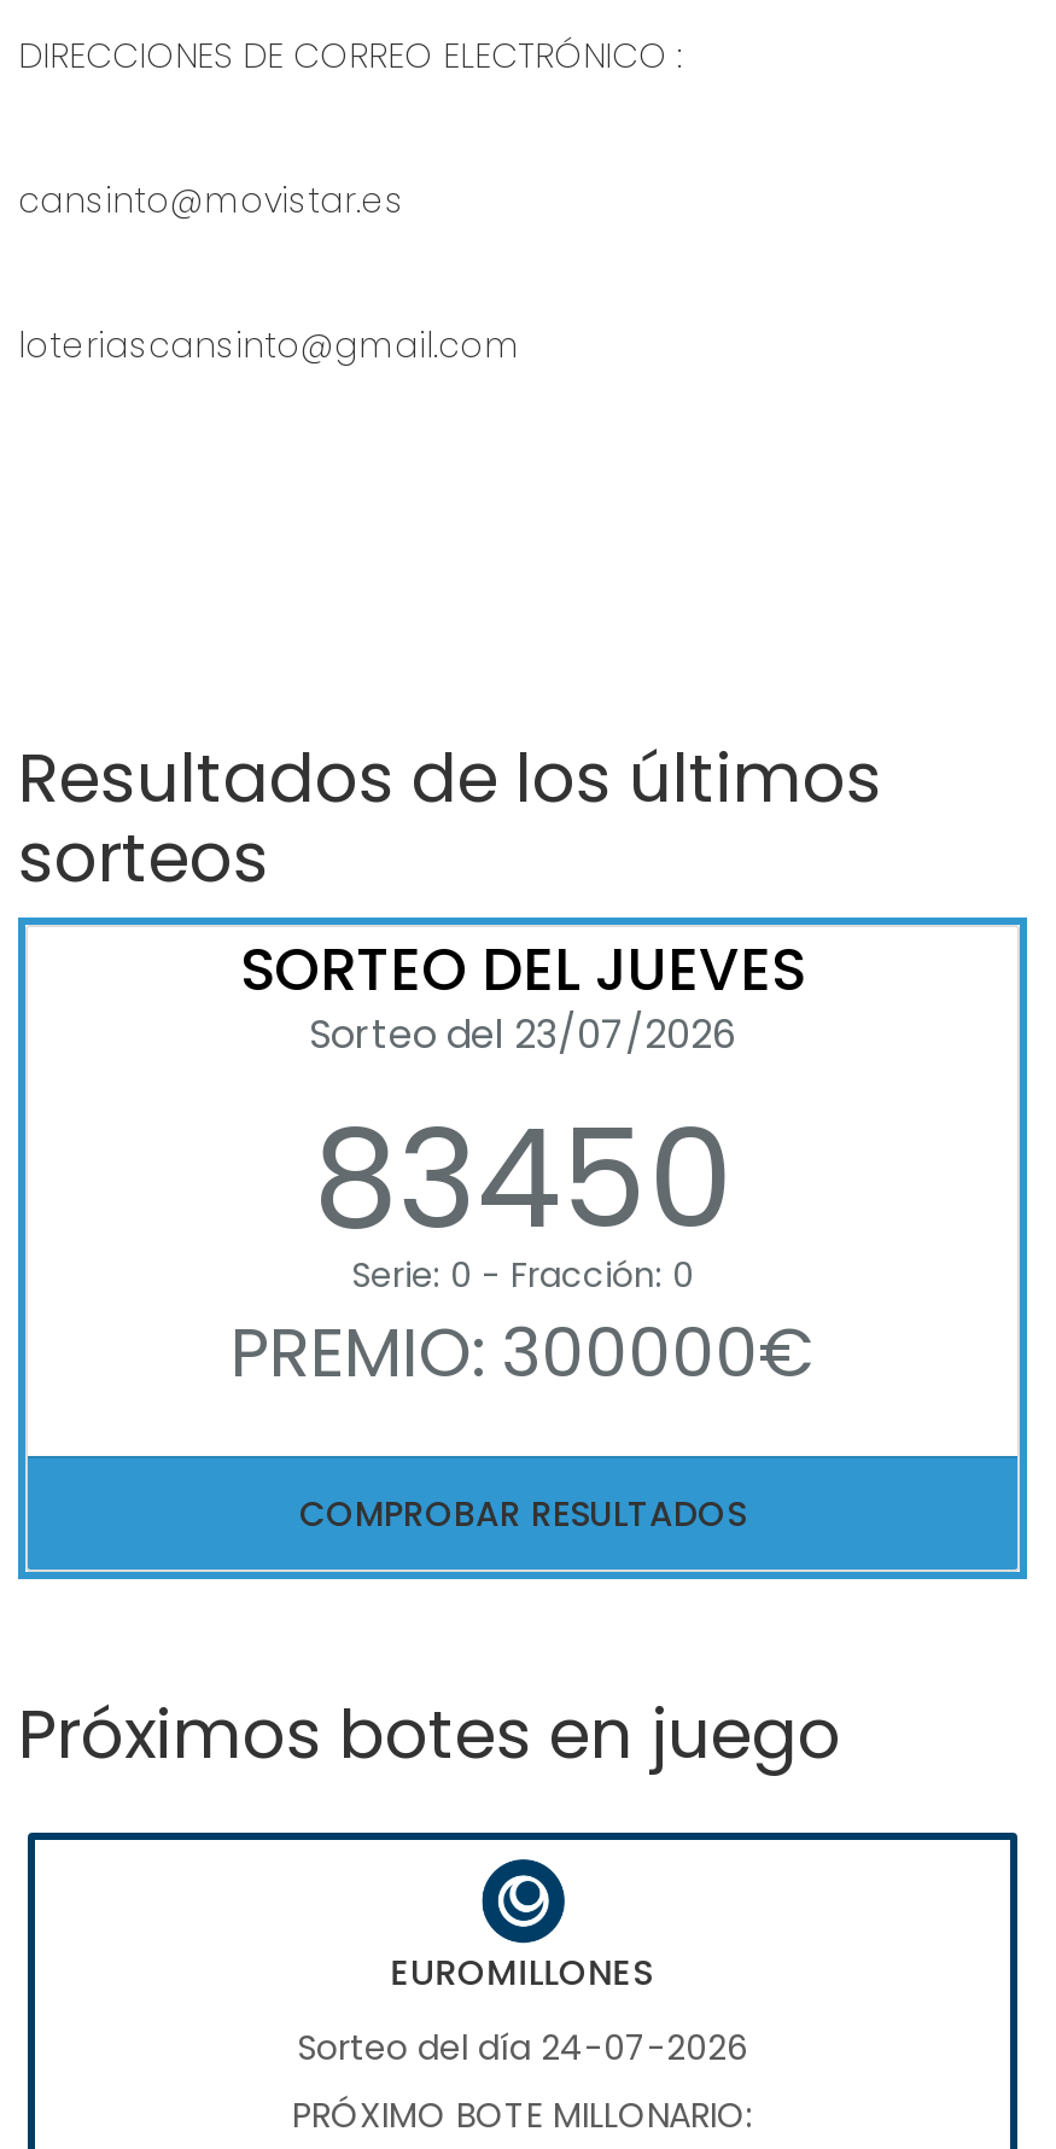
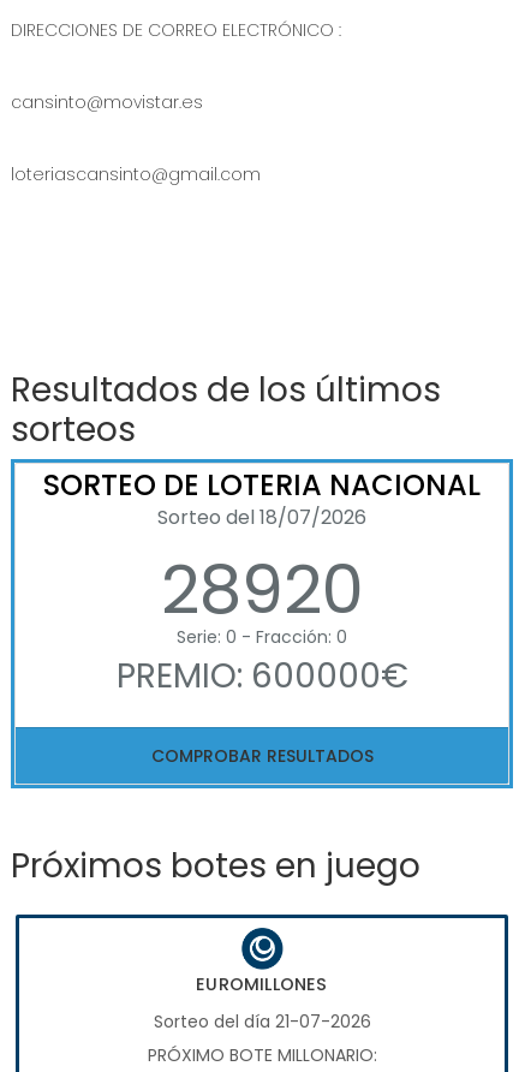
[240,930,805,1275] SORTEO DEL JUEVES | Sorteo del 23/07/2026 | 83450 -> [43,465,481,637] SORTEO DE LOTERIA NACIONAL | Sorteo del 18/07/2026 | 28920
[231,1307,815,1401] PREMIO: 300000€ -> [116,653,408,700] PREMIO: 600000€
[297,2024,748,2072] Sorteo del día 24-07-2026 -> [153,1010,371,1034] Sorteo del día 21-07-2026

